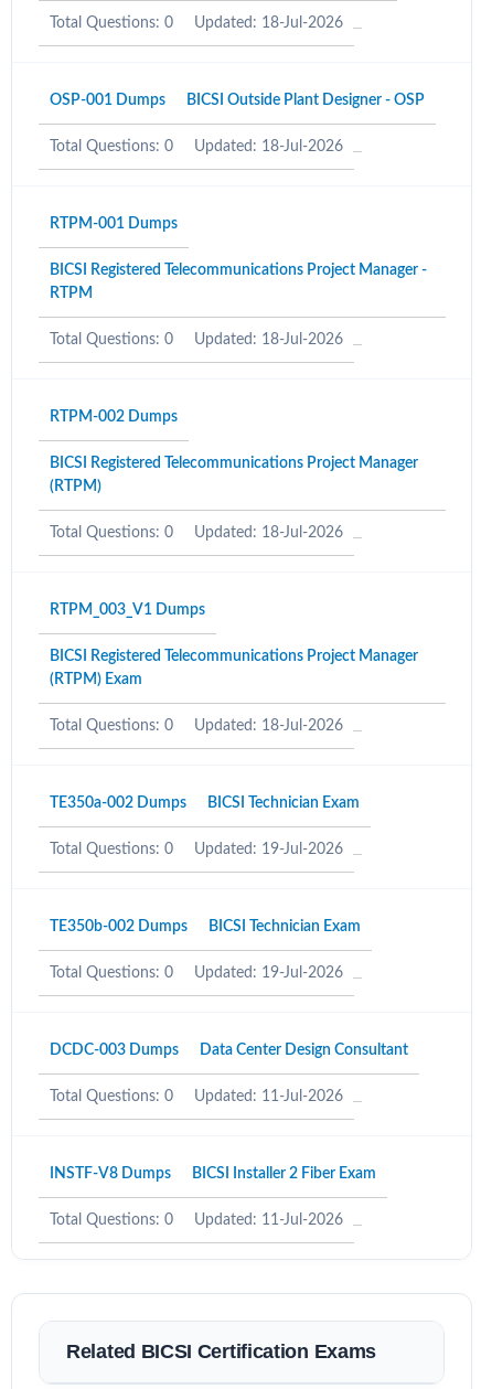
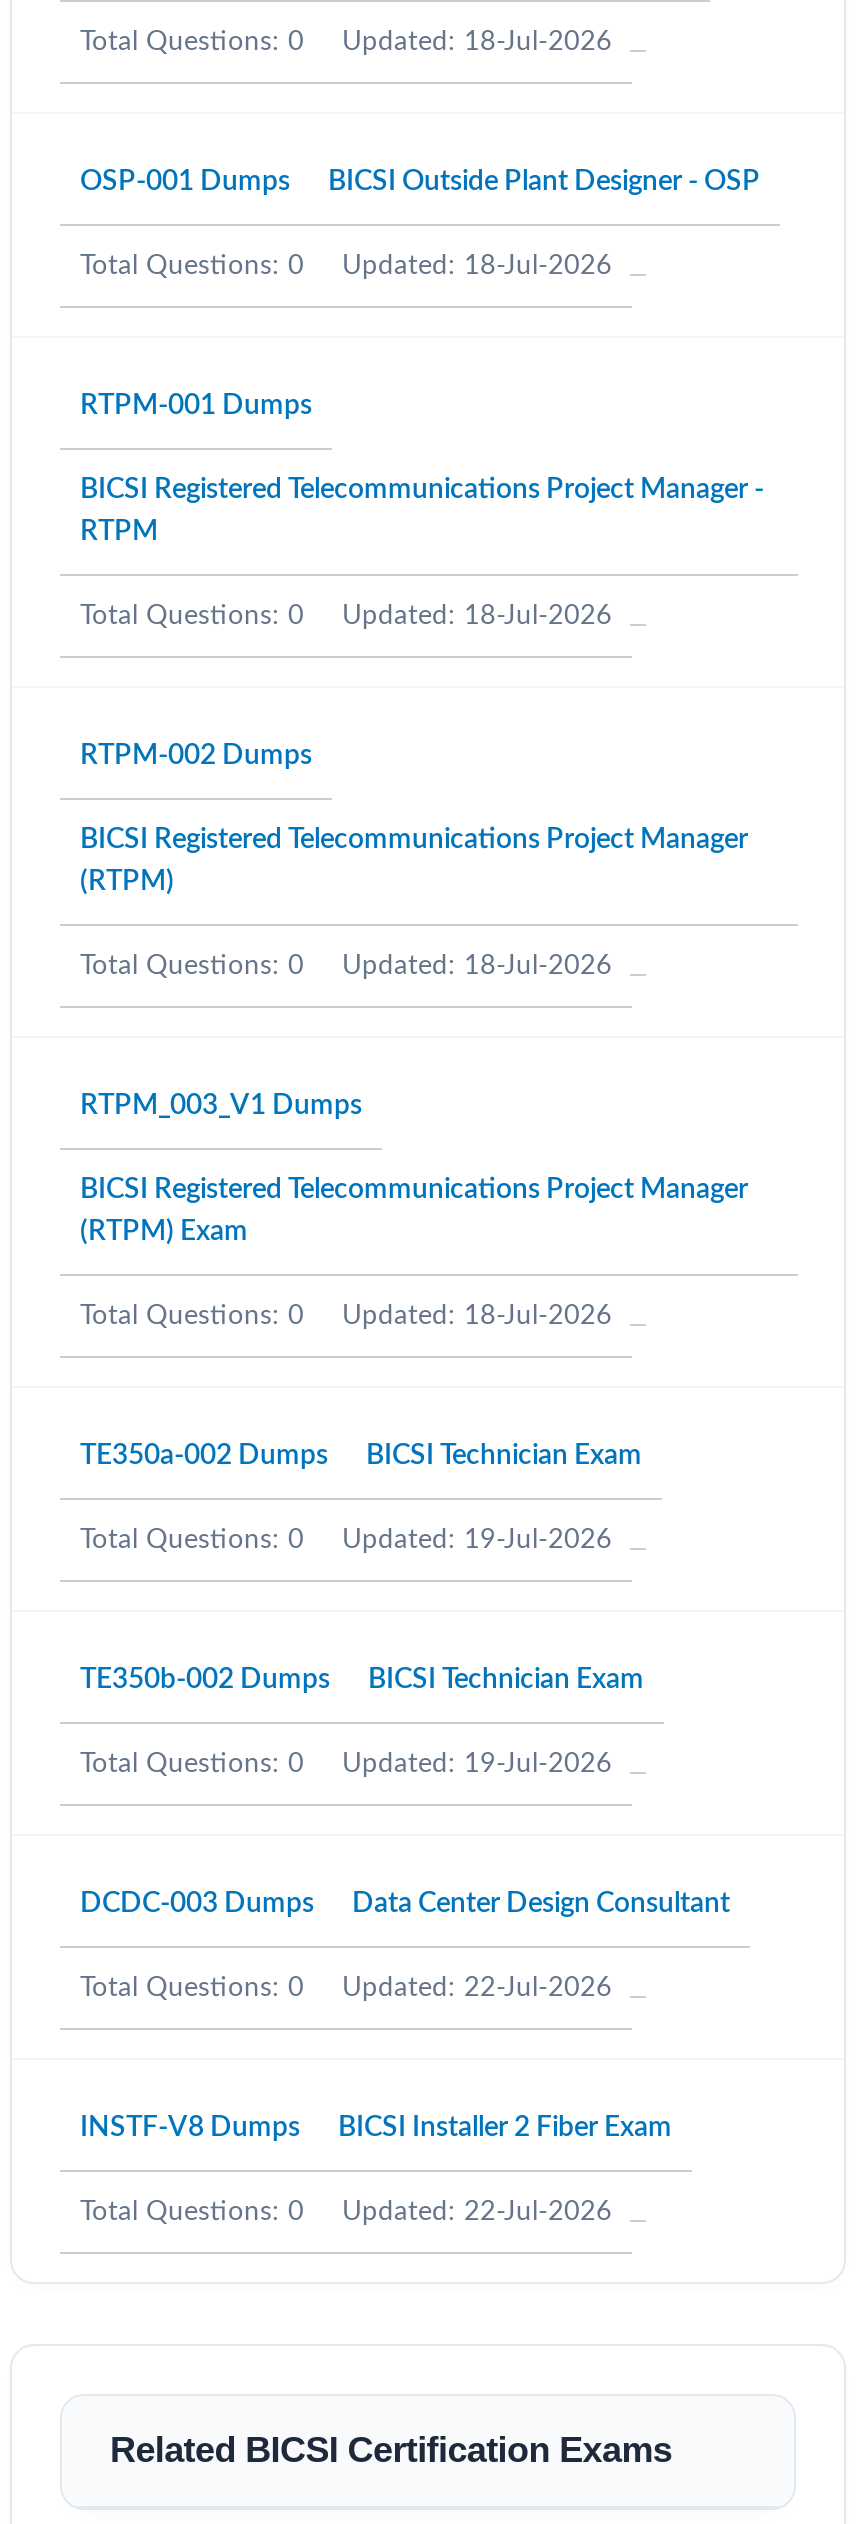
[50,1089,343,1104] Total Questions: 0 Updated: 11-Jul-2026 -> [80,1974,612,2002] Total Questions: 0 Updated: 22-Jul-2026
[50,1212,343,1228] Total Questions: 0 Updated: 11-Jul-2026 -> [80,2198,612,2226] Total Questions: 0 Updated: 22-Jul-2026

